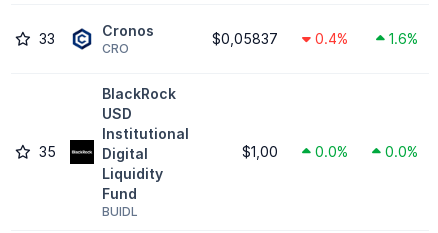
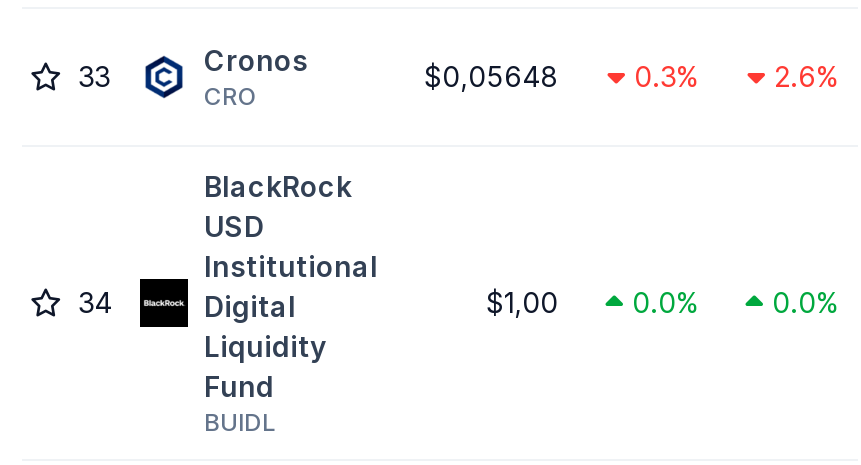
[212,30,278,47] $0,05837 -> [424,59,558,93] $0,05648
[315,30,348,47] 0.4% -> [634,59,698,93] 0.3%
[389,30,418,47] 1.6% -> [774,59,838,93] 2.6%
[39,143,56,160] 35 -> [78,285,112,319] 34

